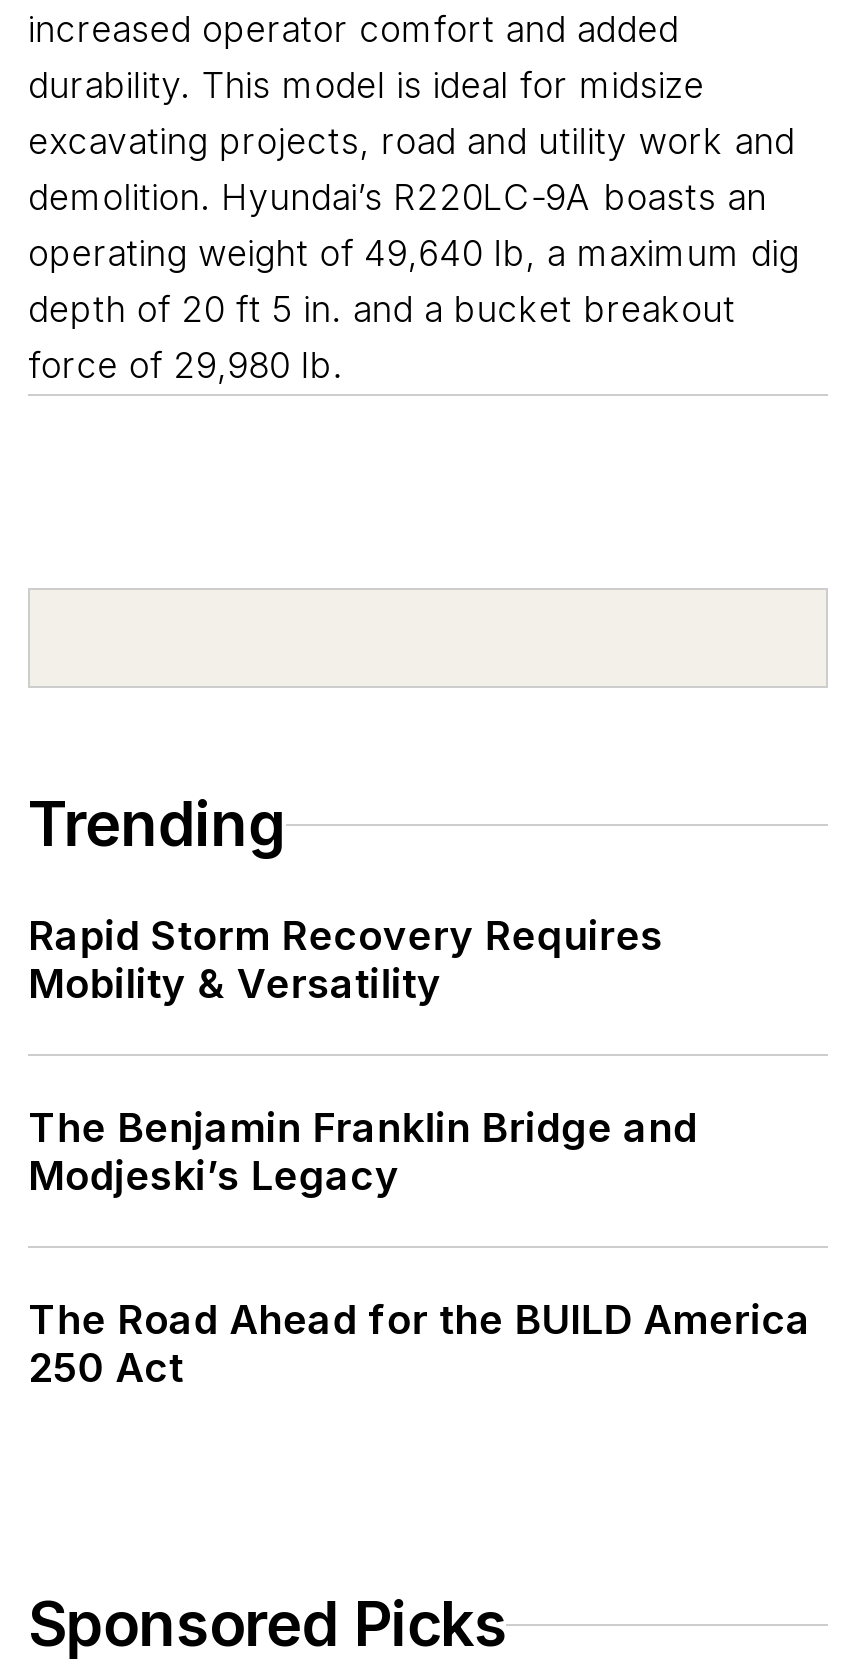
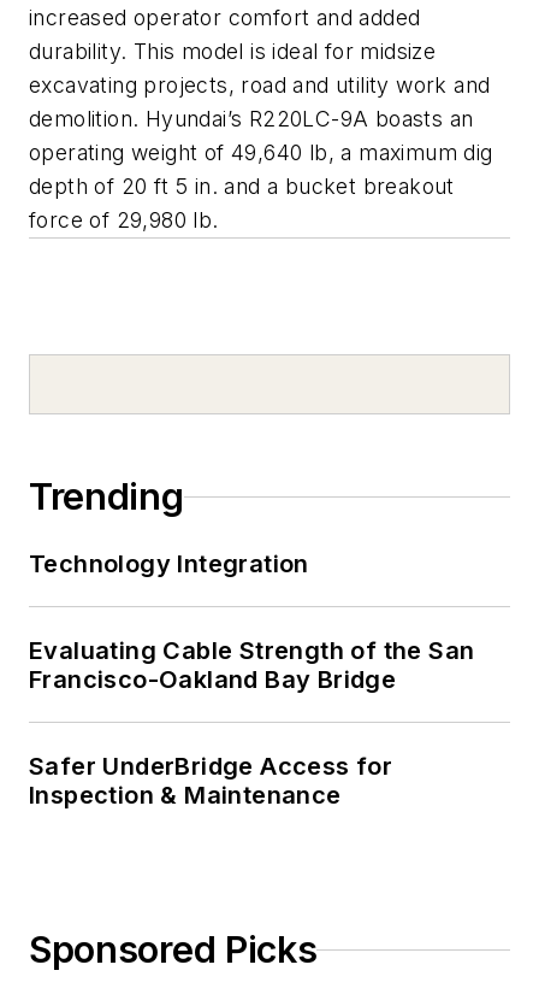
[28,912,663,1008] Rapid Storm Recovery Requires | Mobility & Versatility -> [29,550,309,579] Technology Integration
[28,1104,698,1200] The Benjamin Franklin Bridge and | Modjeski’s Legacy -> [29,636,475,694] Evaluating Cable Strength of the San | Francisco-Oakland Bay Bridge
[28,1296,811,1392] The Road Ahead for the BUILD America | 250 Act -> [29,752,392,810] Safer UnderBridge Access for | Inspection & Maintenance

